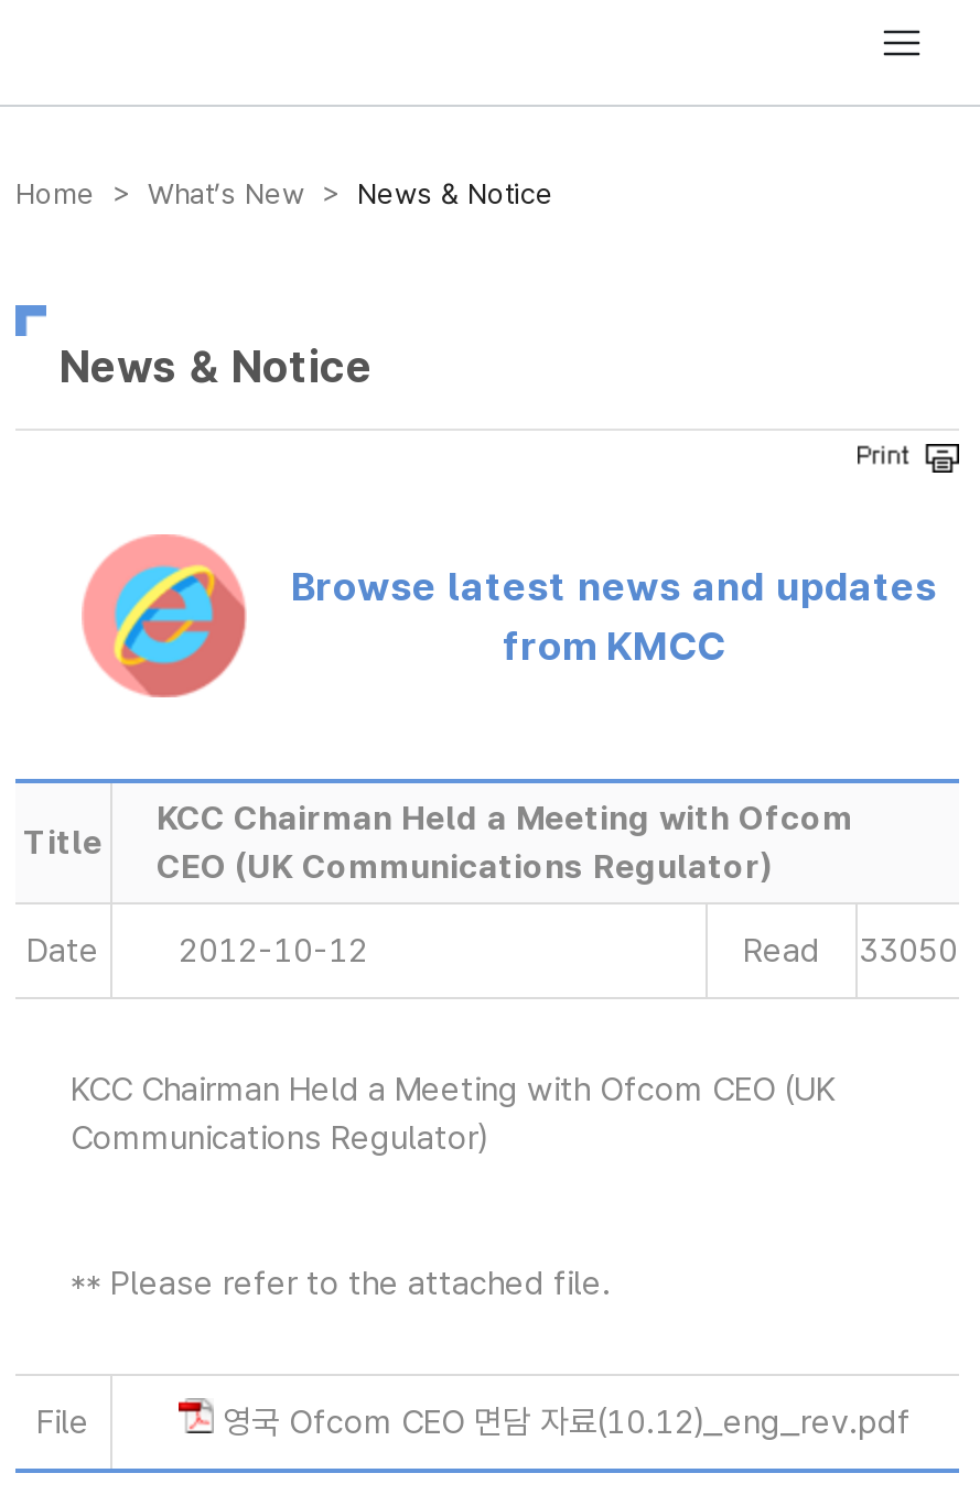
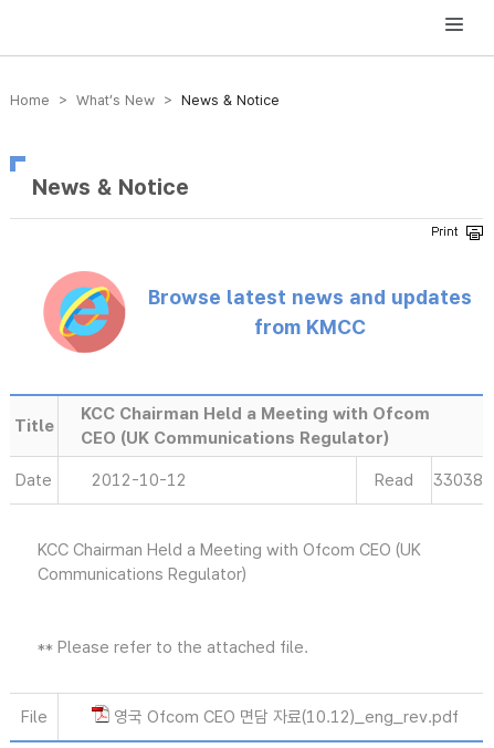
[743,931,958,971] Read 33050 -> [375,470,482,490] Read 33038

